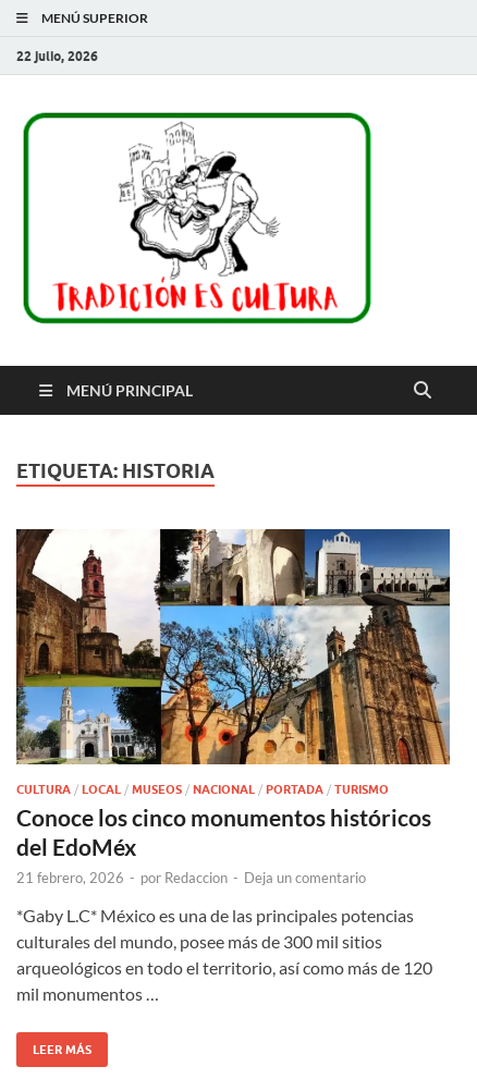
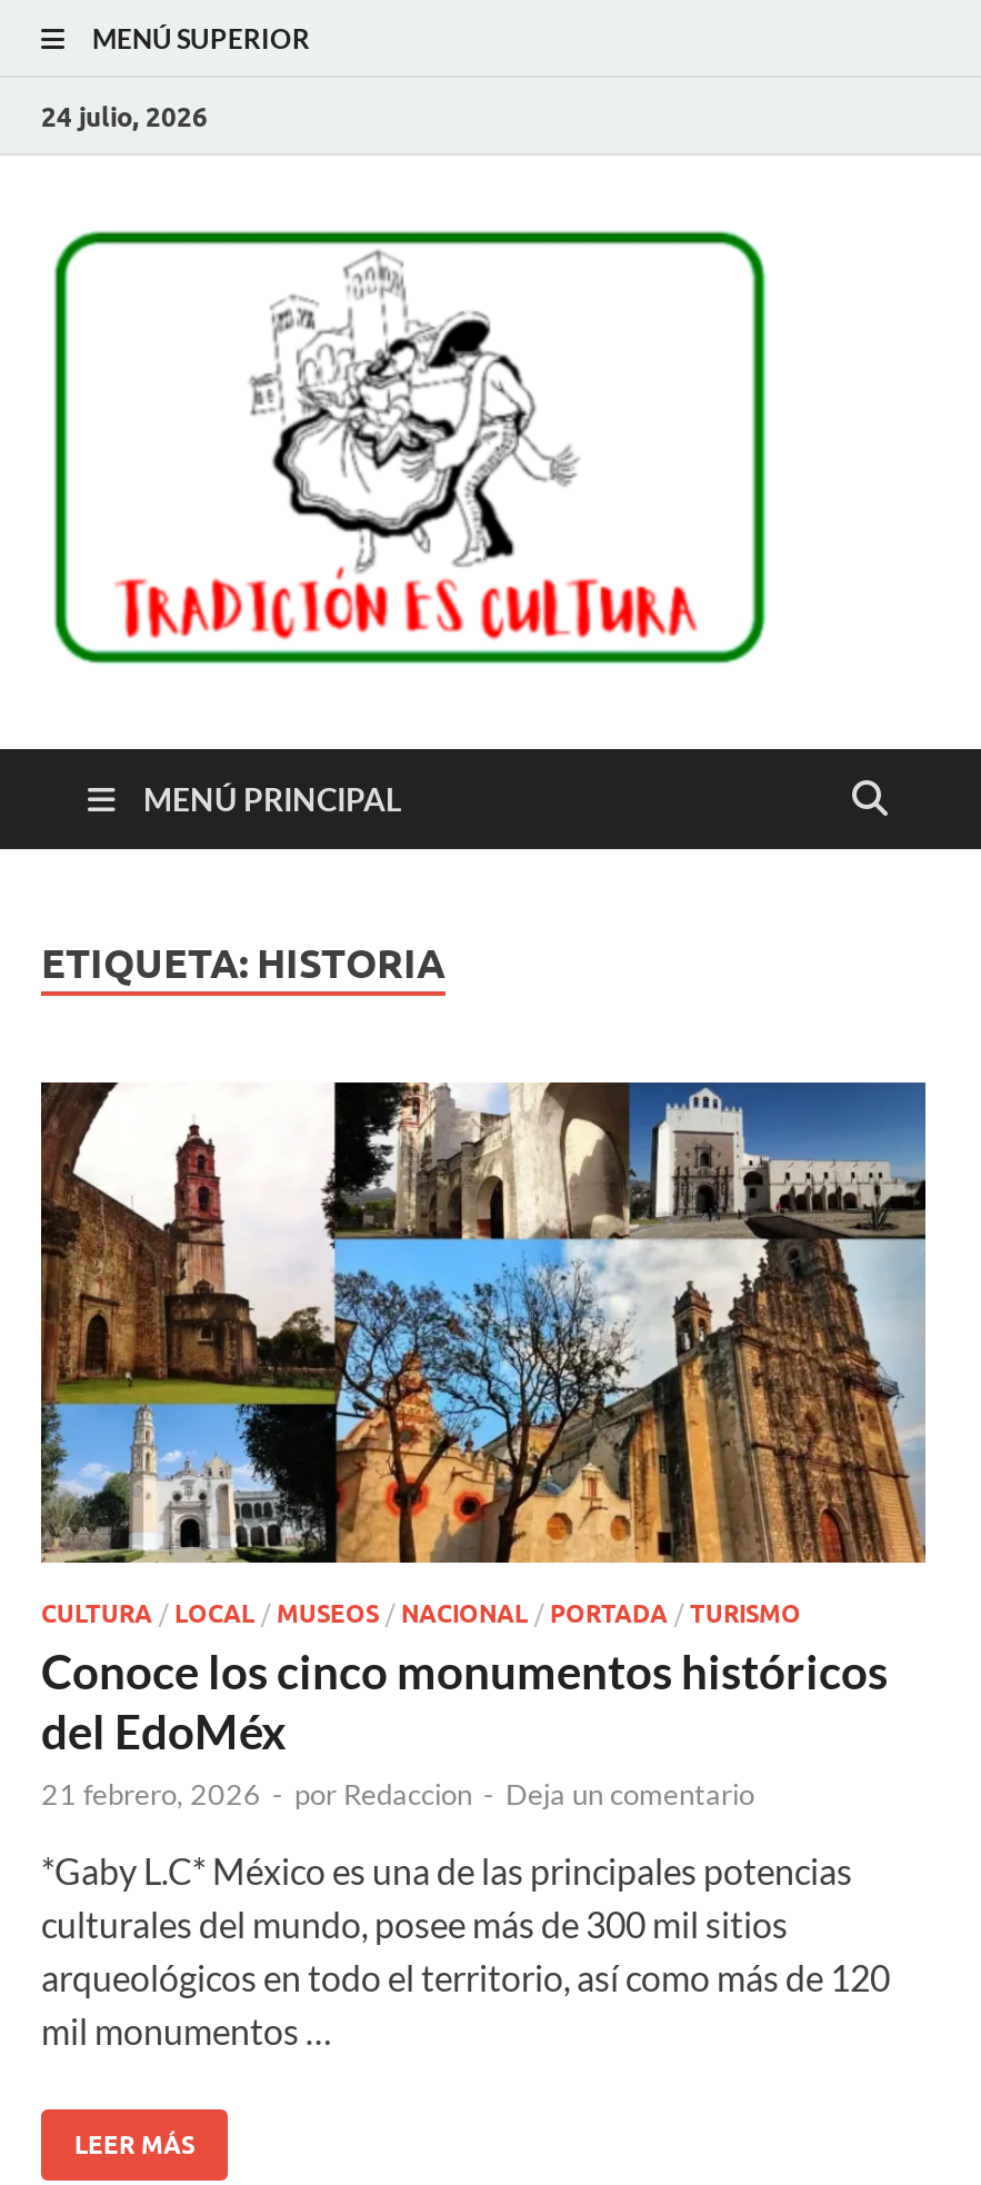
[16,47,98,64] 22 julio, 2026 -> [41,99,208,132] 24 julio, 2026

